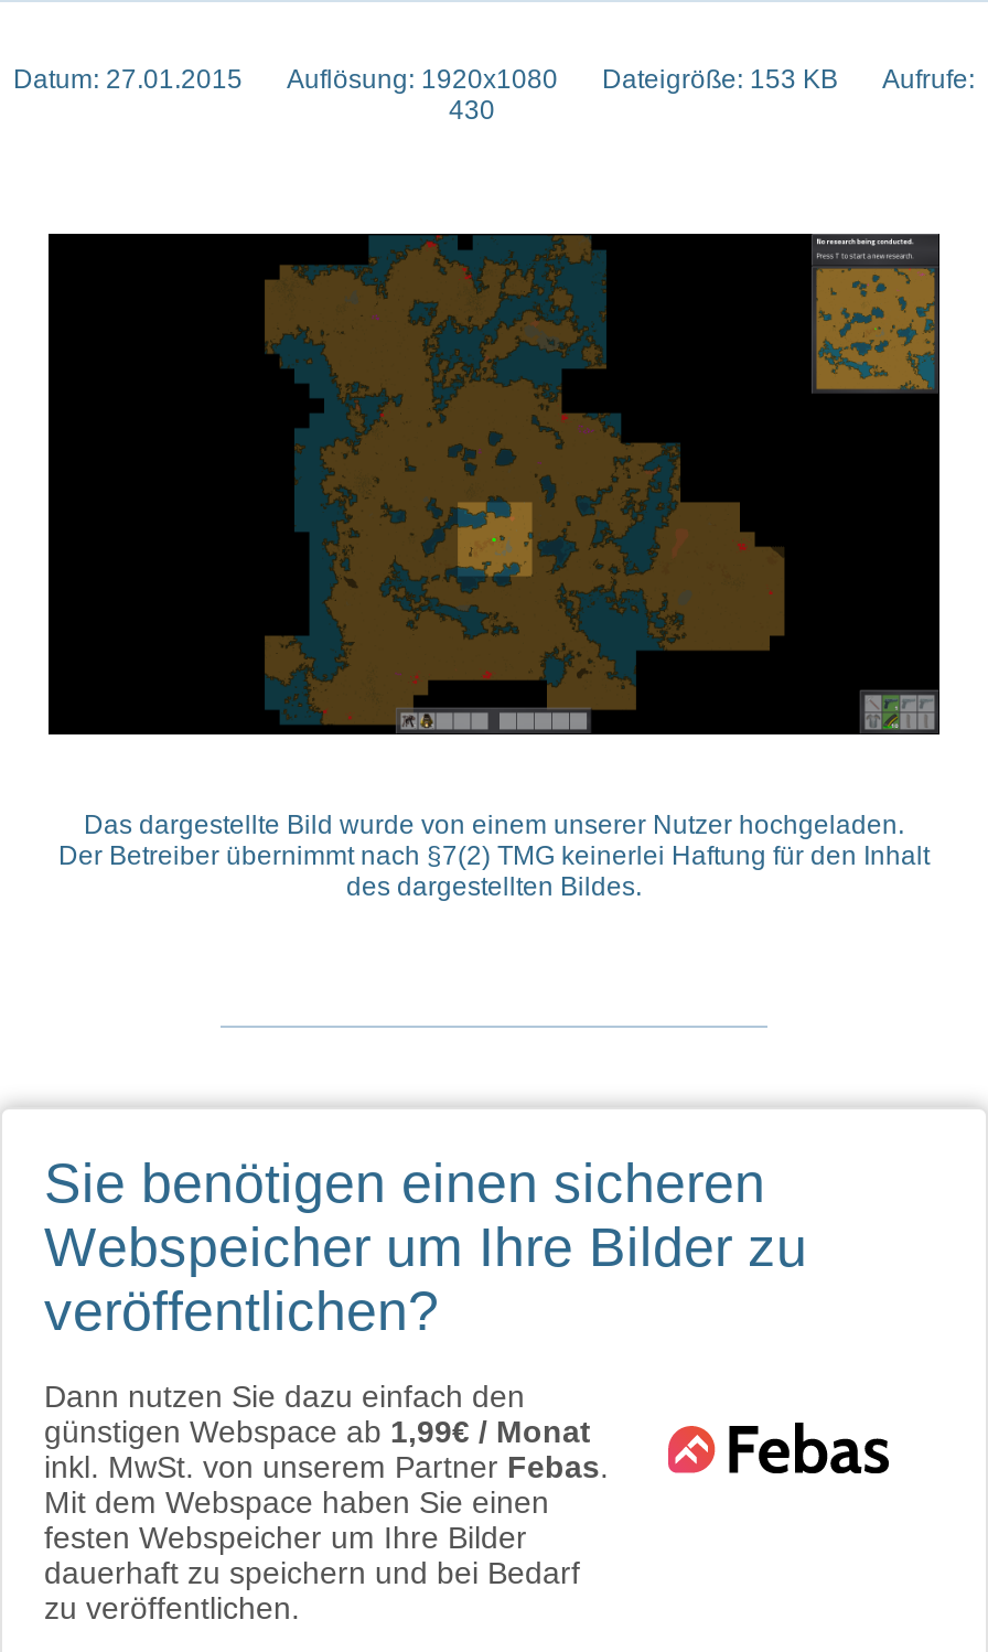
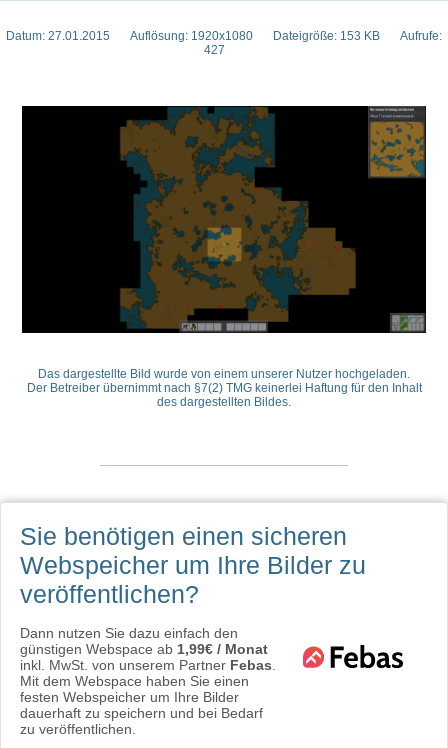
[449,95,495,126] 430 -> [203,43,224,57] 427

